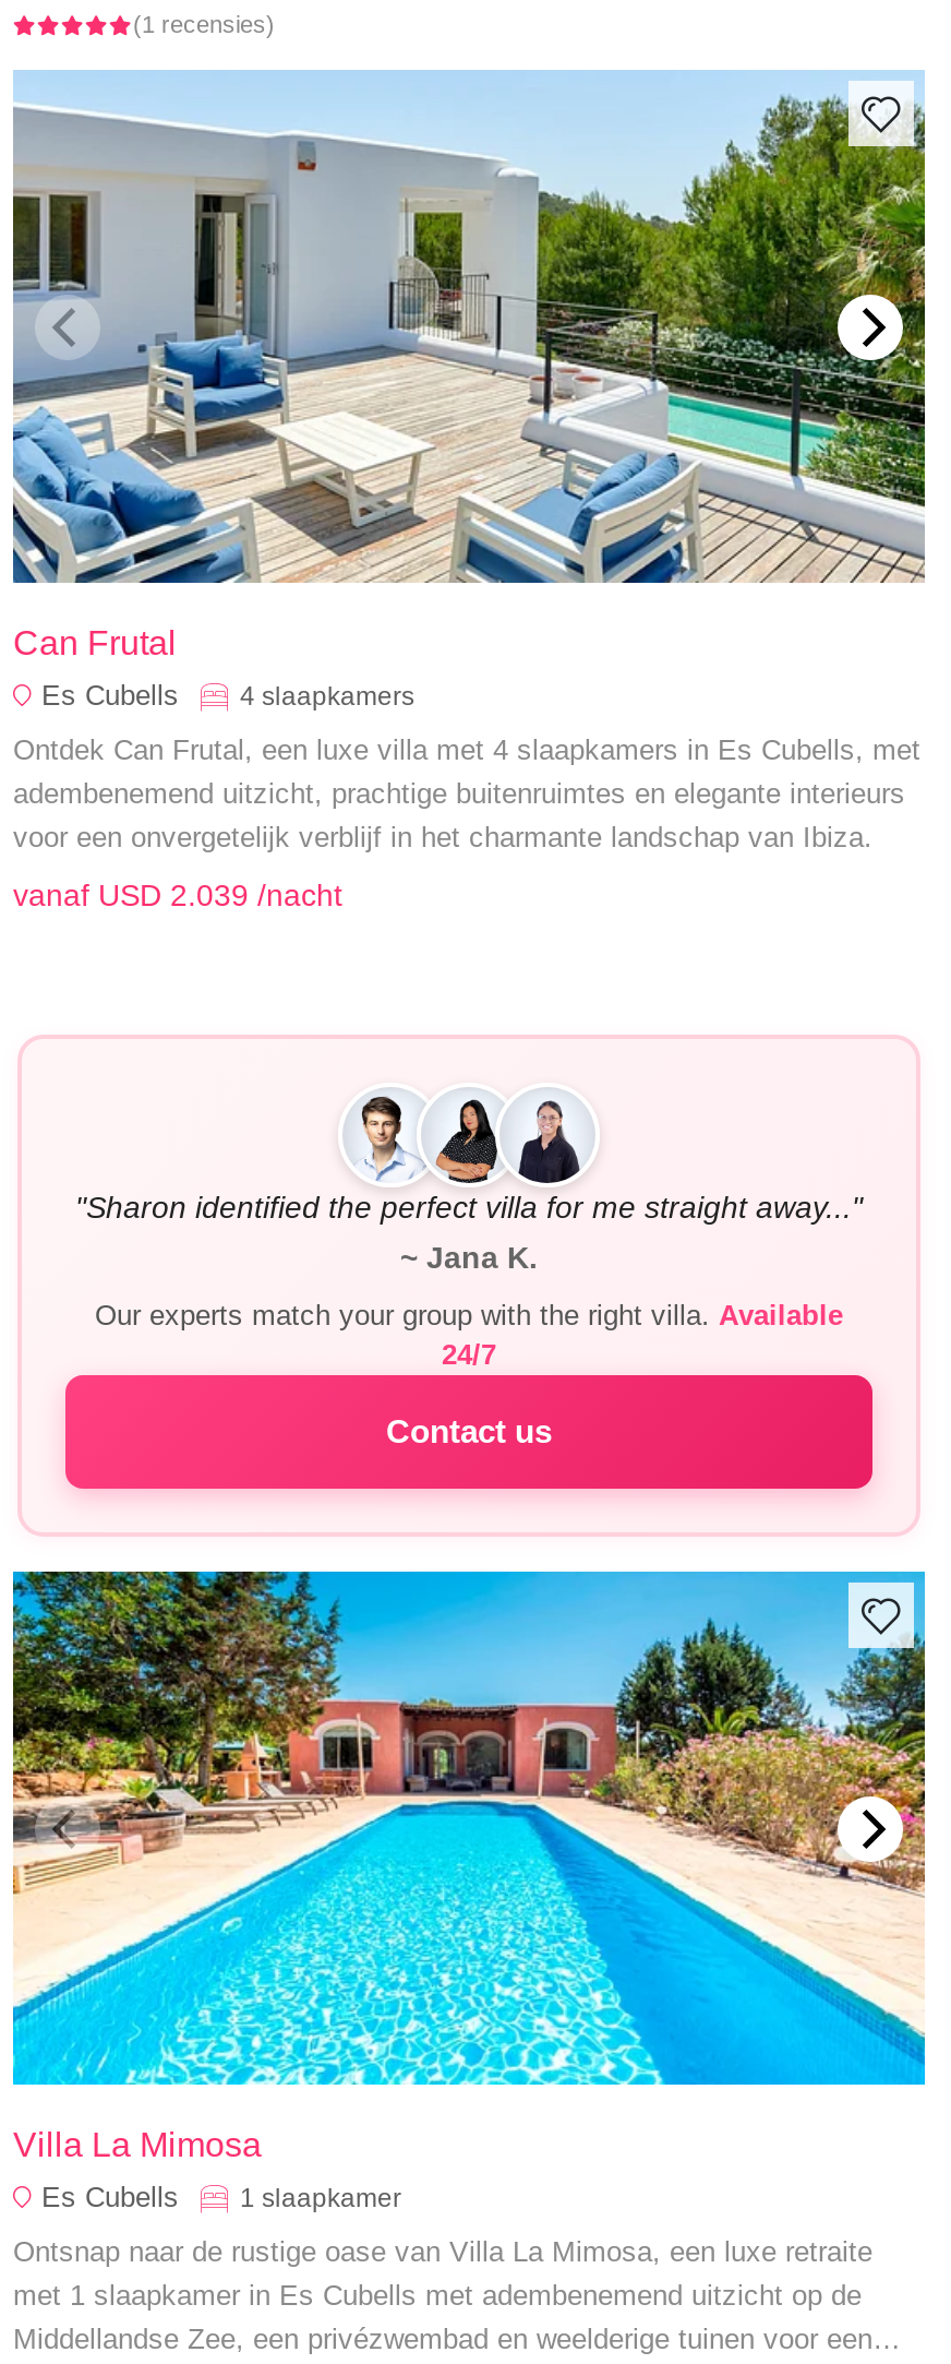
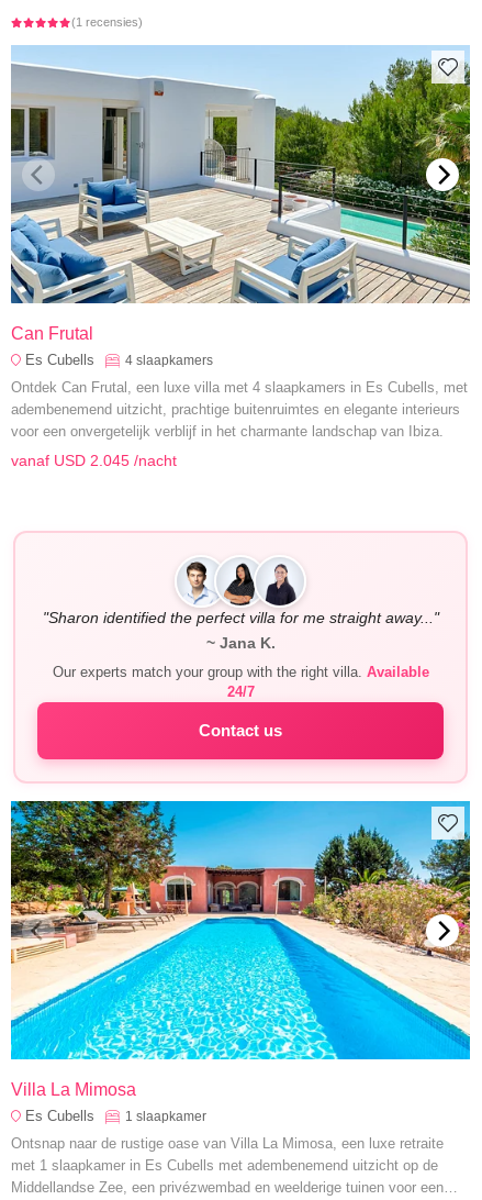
[13,877,342,912] vanaf USD 2.039 /nacht -> [11,451,177,469] vanaf USD 2.045 /nacht

